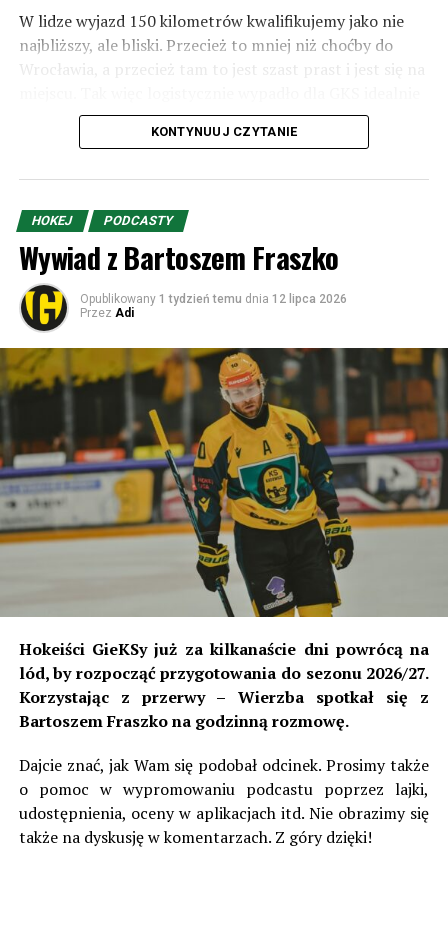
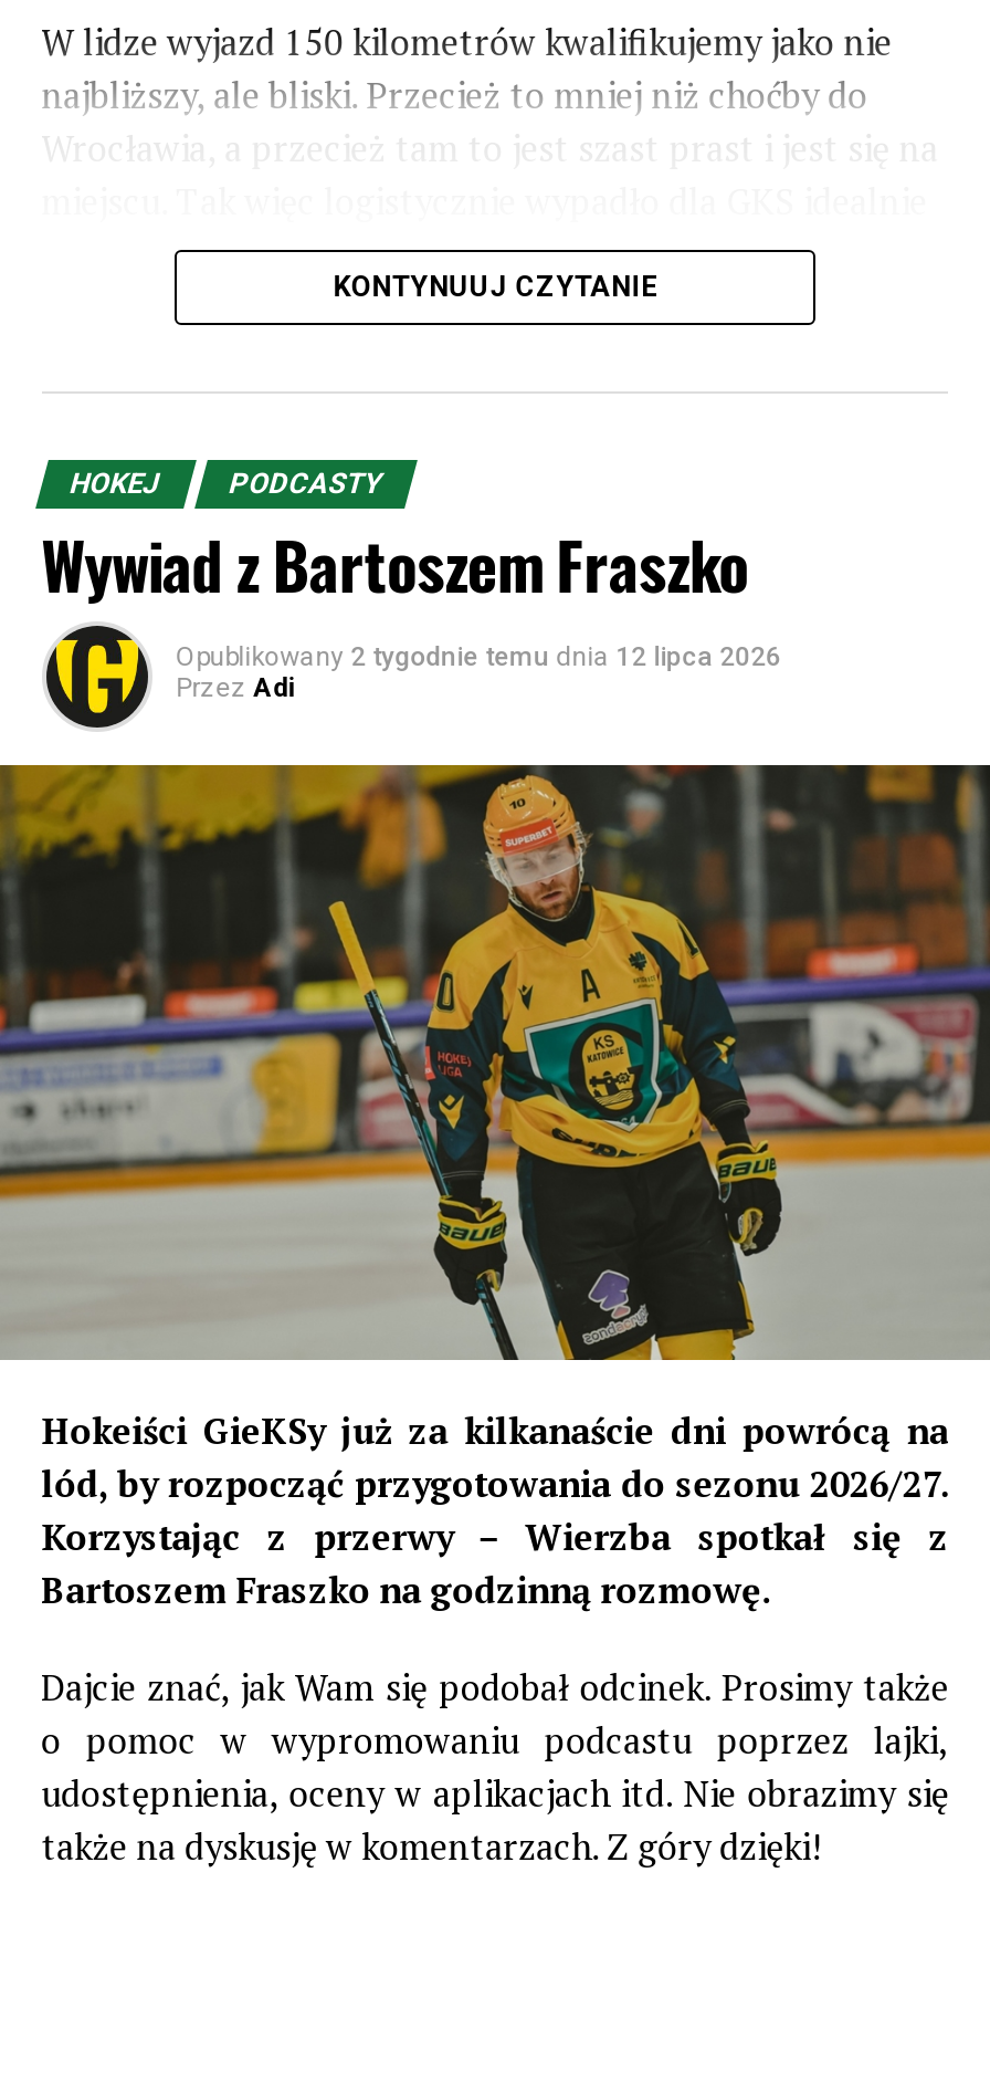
[80,292,347,306] Opublikowany 1 tydzień temu dnia 12 lipca 2026 -> [176,641,782,672] Opublikowany 2 tygodnie temu dnia 12 lipca 2026

